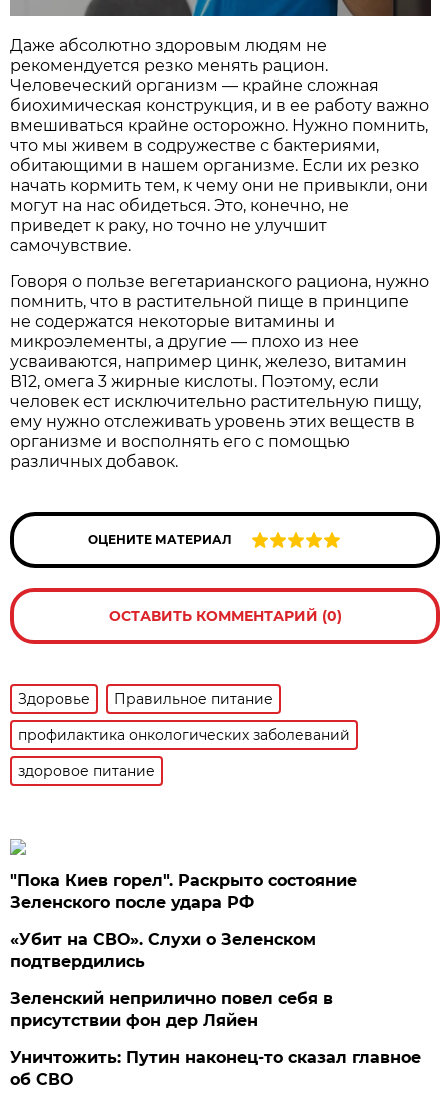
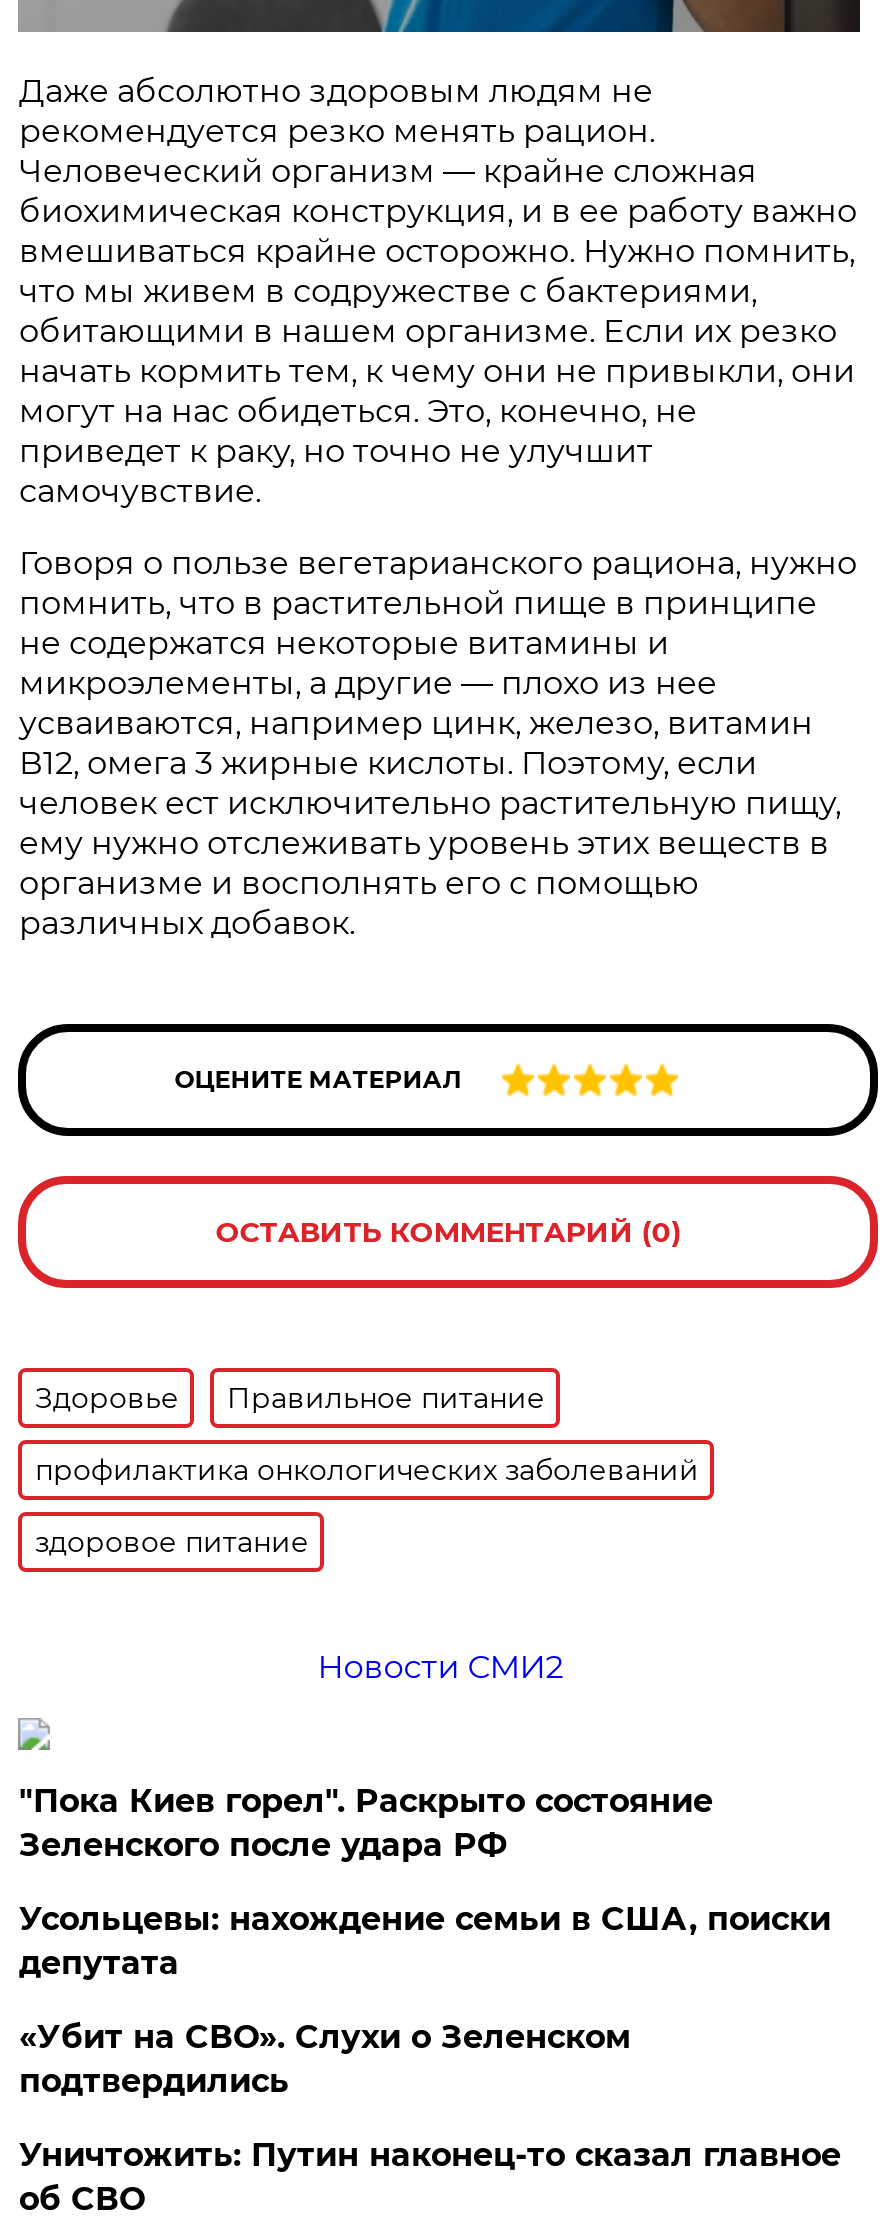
none -> [317,1647,563,1685] Новости СМИ2
none -> [19,1899,831,1981] Усольцевы: нахождение семьи в США, поиски | депутата
moved [10,930,316,971] -> [19,2017,631,2099]: «Убит на СВО». Слухи о Зеленском | подтвердились
[10,989,333,1030] Зеленский неприлично повел cебя в | присутствии фон дер Ляйен -> none

